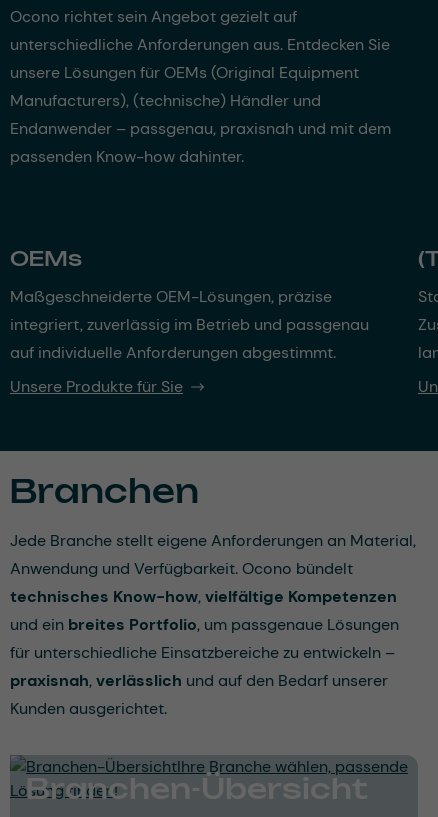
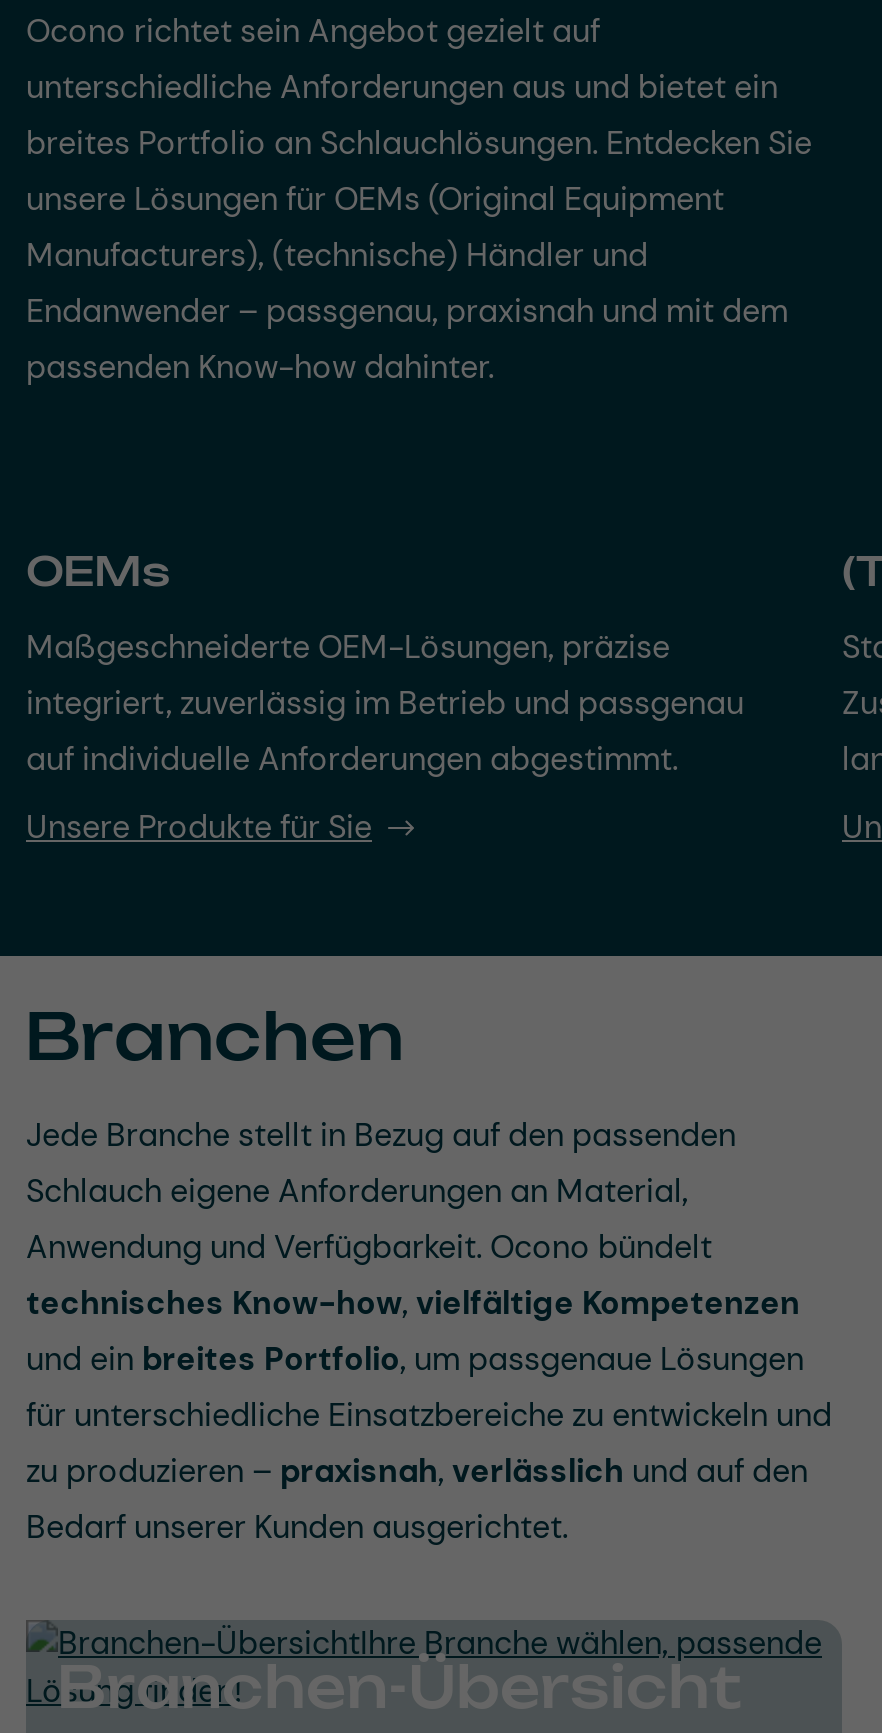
[10,34,390,55] unterschiedliche Anforderungen aus. Entdecken Sie -> [26,66,812,164] unterschiedliche Anforderungen aus und bietet ein | breites Portfolio an Schlauchlösungen. Entdecken Sie
[10,530,416,551] Jede Branche stellt eigene Anforderungen an Material, -> [26,1114,736,1212] Jede Branche stellt in Bezug auf den passenden | Schlauch eigene Anforderungen an Material,
[10,642,395,719] für unterschiedliche Einsatzbereiche zu entwickeln – | praxisnah, verlässlich und auf den Bedarf unserer | Kunden ausgerichtet. -> [26,1394,832,1548] für unterschiedliche Einsatzbereiche zu entwickeln und | zu produzieren – praxisnah, verlässlich und auf den | Bedarf unserer Kunden ausgerichtet.

